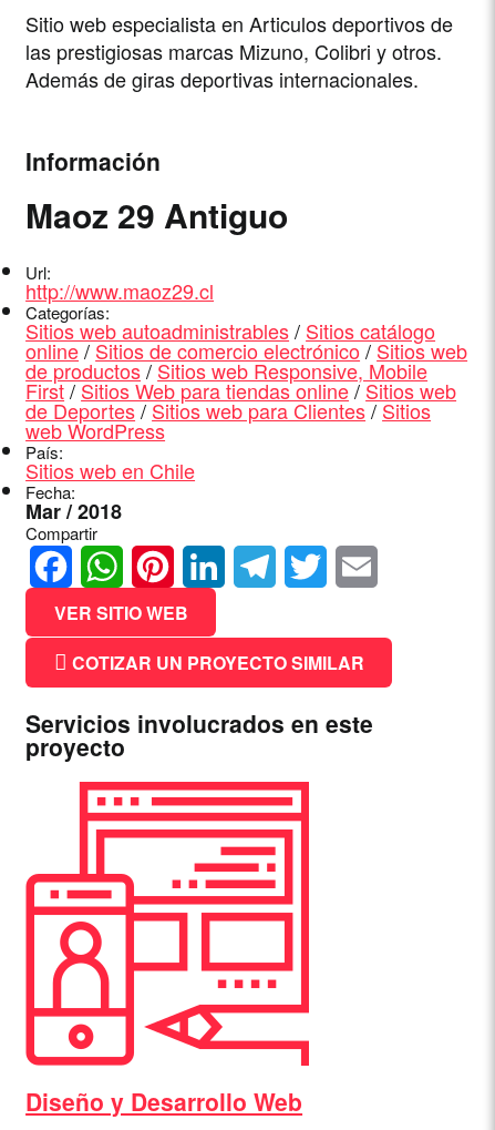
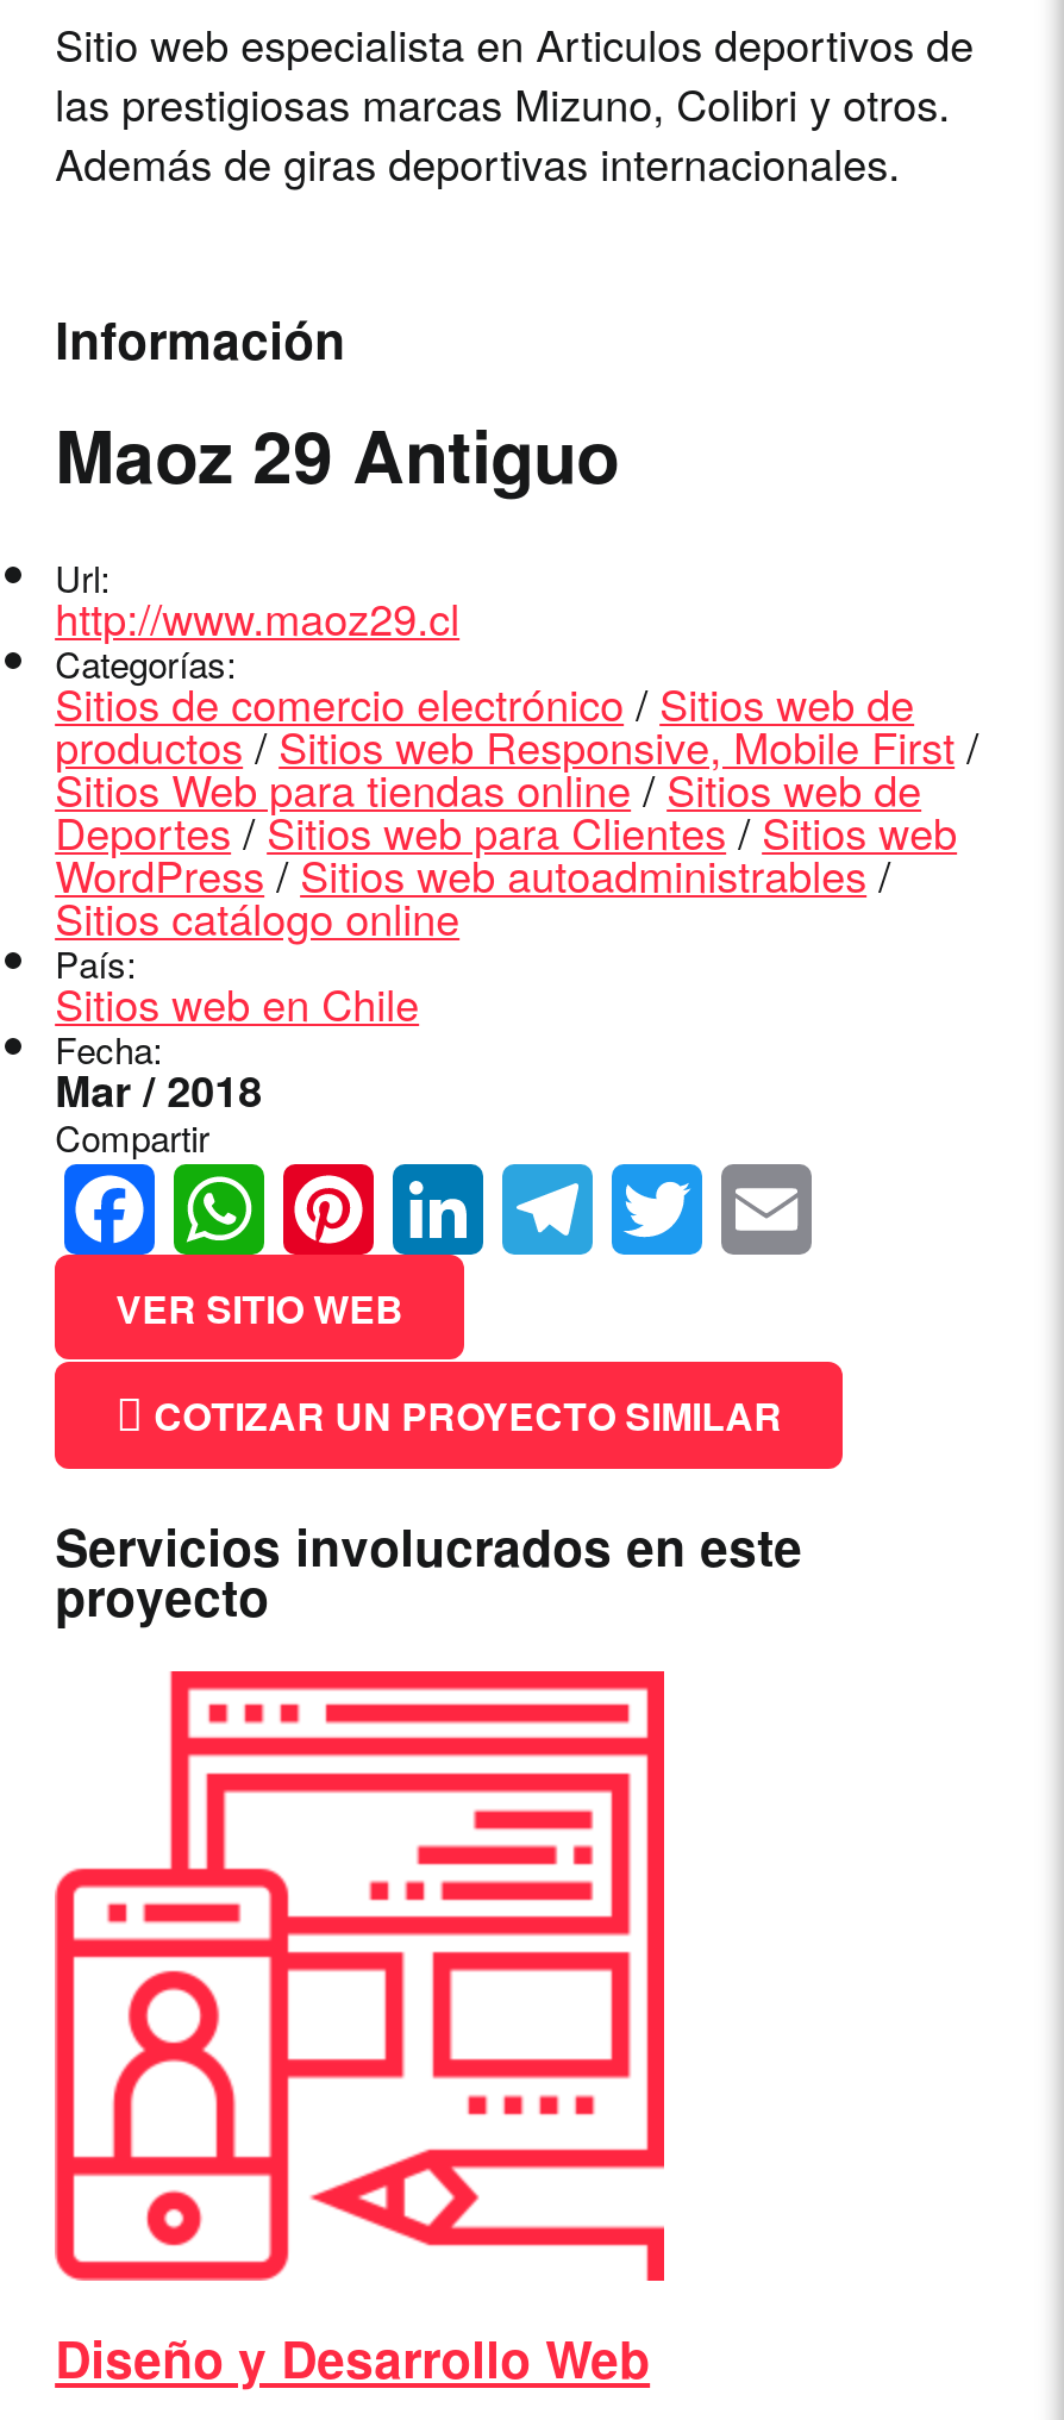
[26,316,467,445] Sitios web autoadministrables / Sitios catálogo | online/Sitios de comercio electrónico/Sitios web | de productos/Sitios web Responsive, Mobile | First/Sitios Web para tiendas online/Sitios web | de Deportes/Sitios web para Clientes/Sitios | web WordPress -> [55,672,979,948] Sitios de comercio electrónico / Sitios web de | productos/Sitios web Responsive, Mobile First / | Sitios Web para tiendas online/Sitios web de | Deportes/Sitios web para Clientes/Sitios web | WordPress/Sitios web autoadministrables/ | Sitios catálogo online

